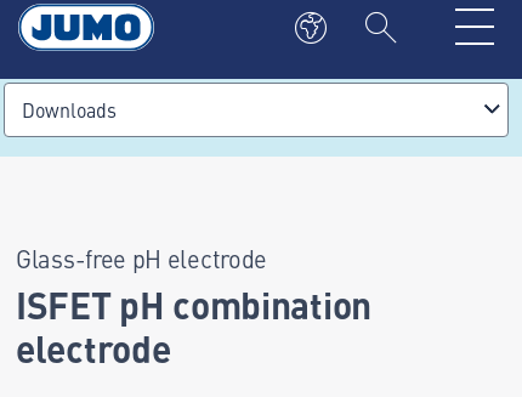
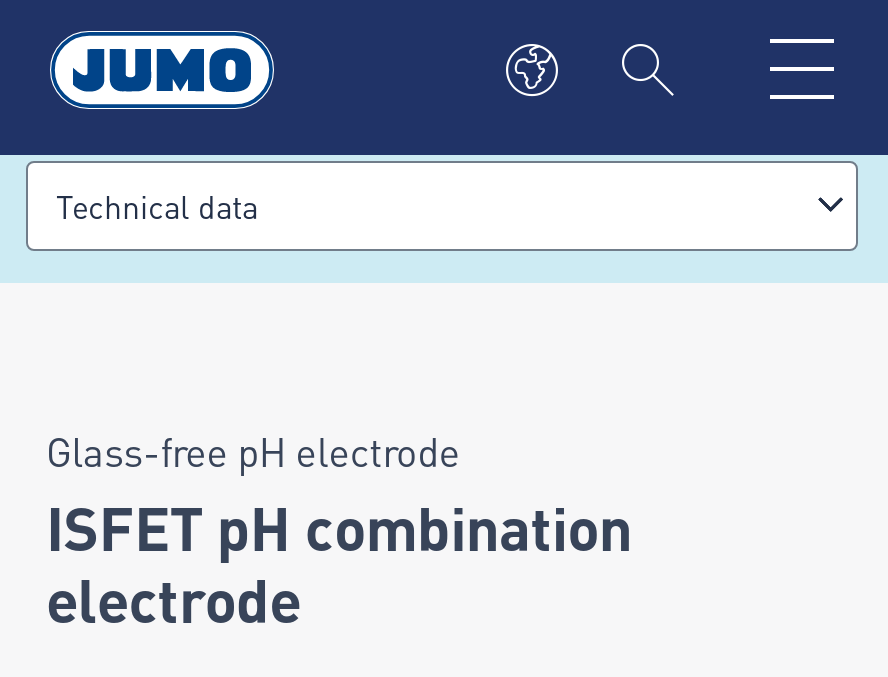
[22,96,117,123] Downloads -> [56,183,258,227] Technical data

